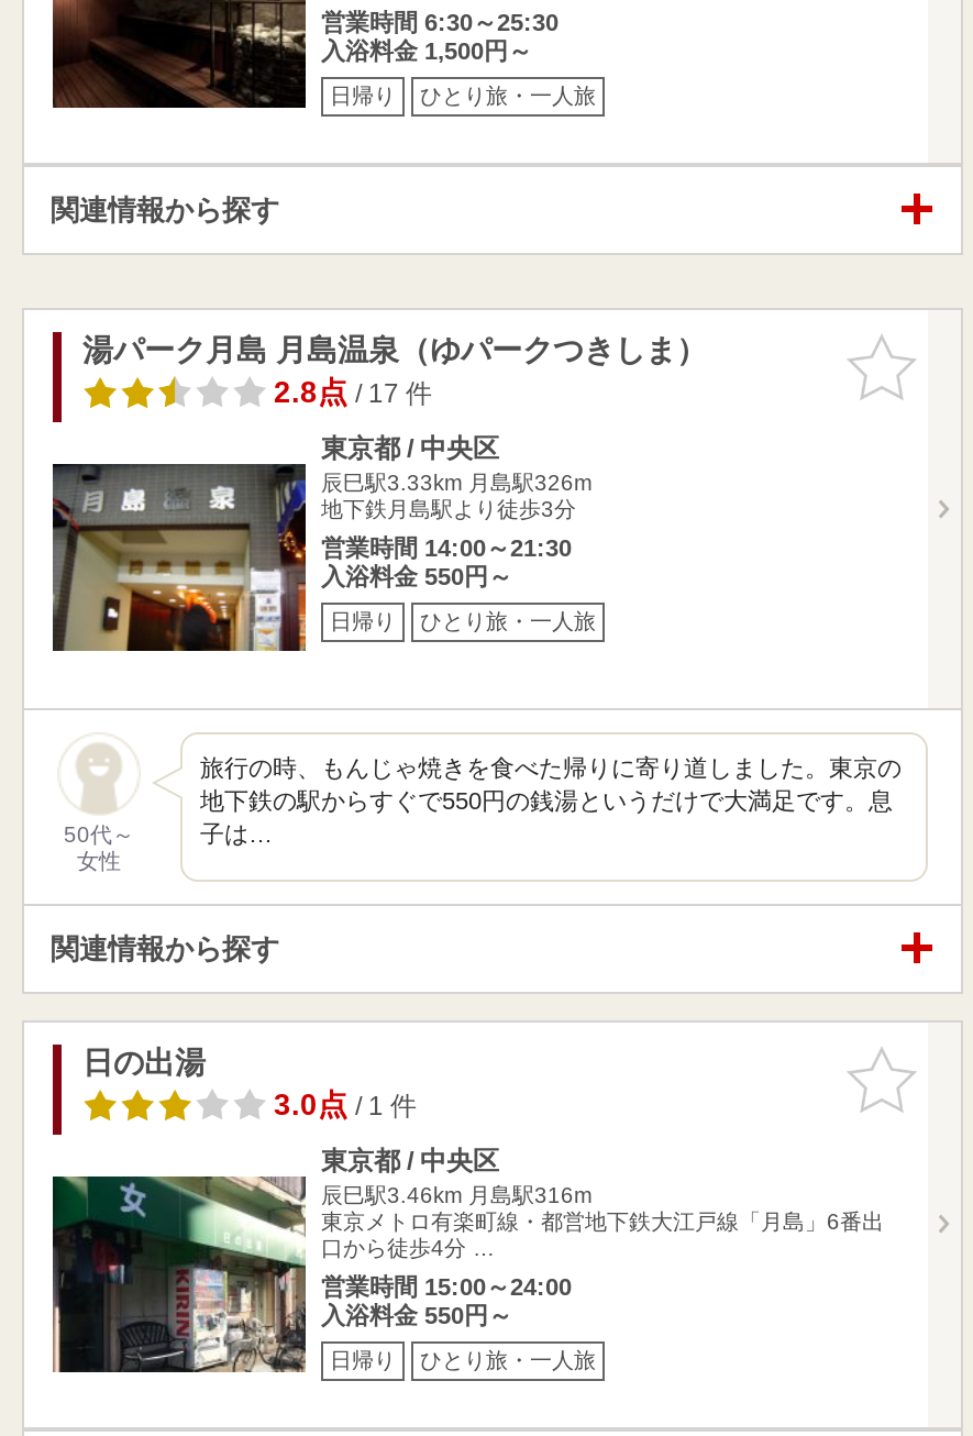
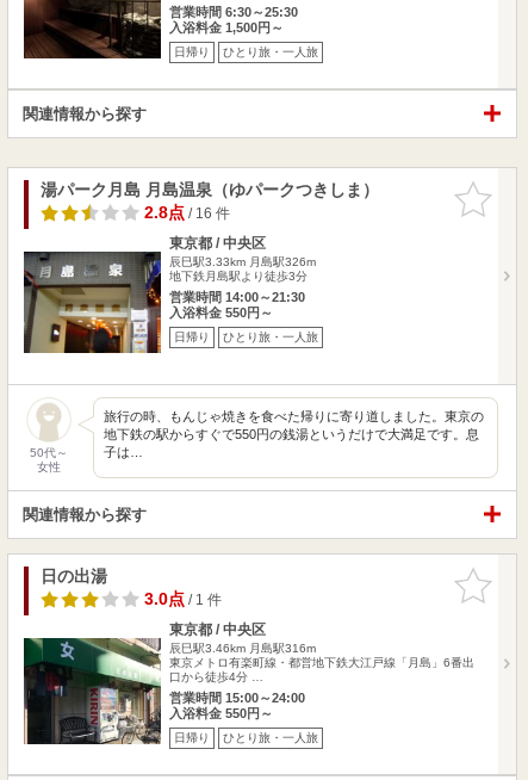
[274,375,432,408] 2.8点/ 17 件 -> [144,204,229,221] 2.8点/ 16 件

